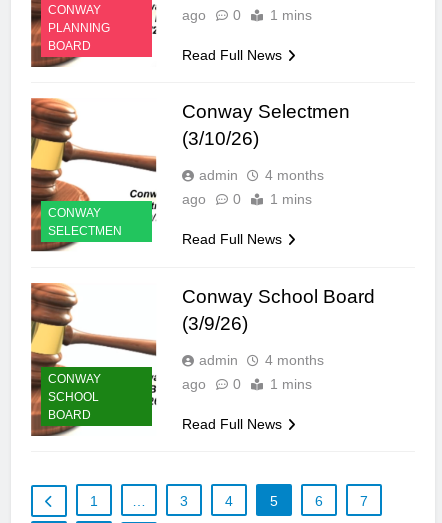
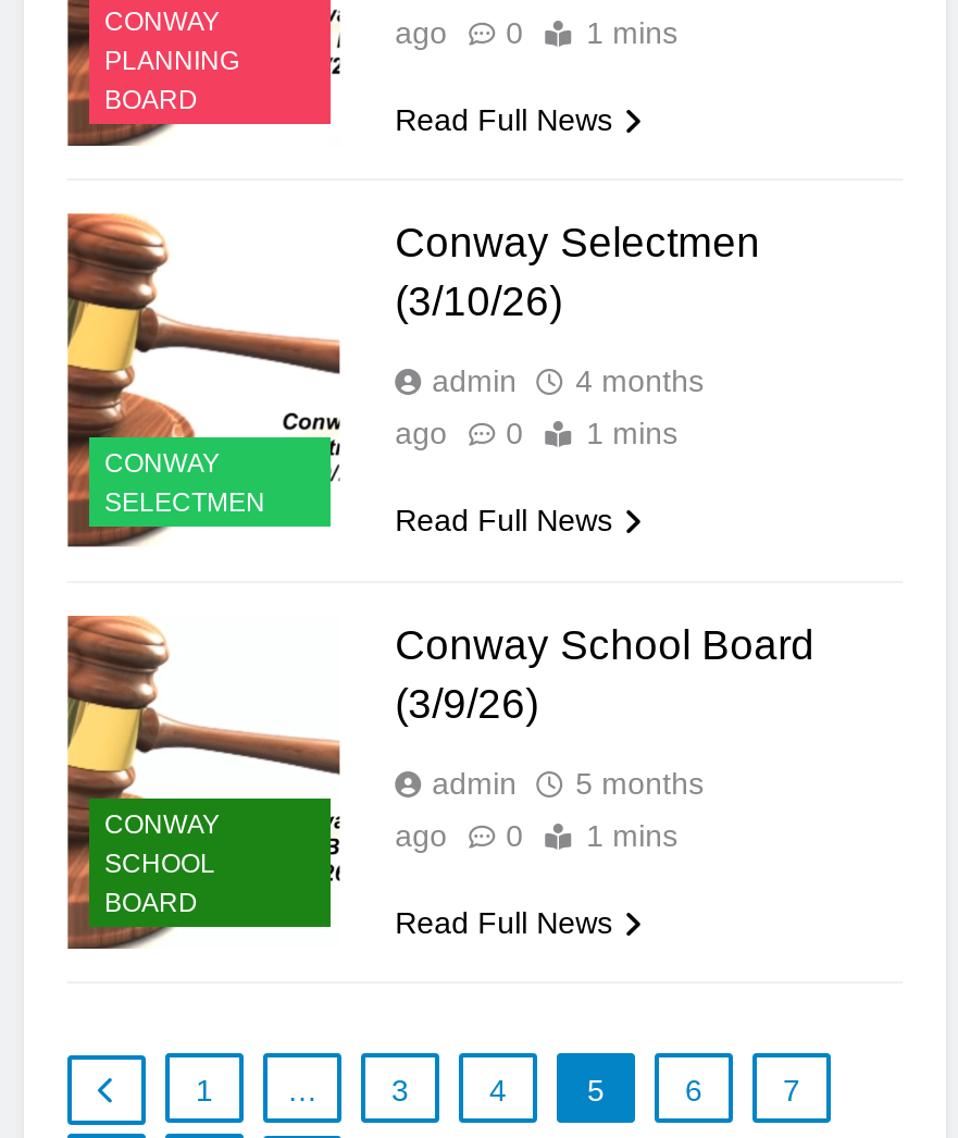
[199,352,324,368] admin 4 months -> [432,765,704,800] admin 5 months

